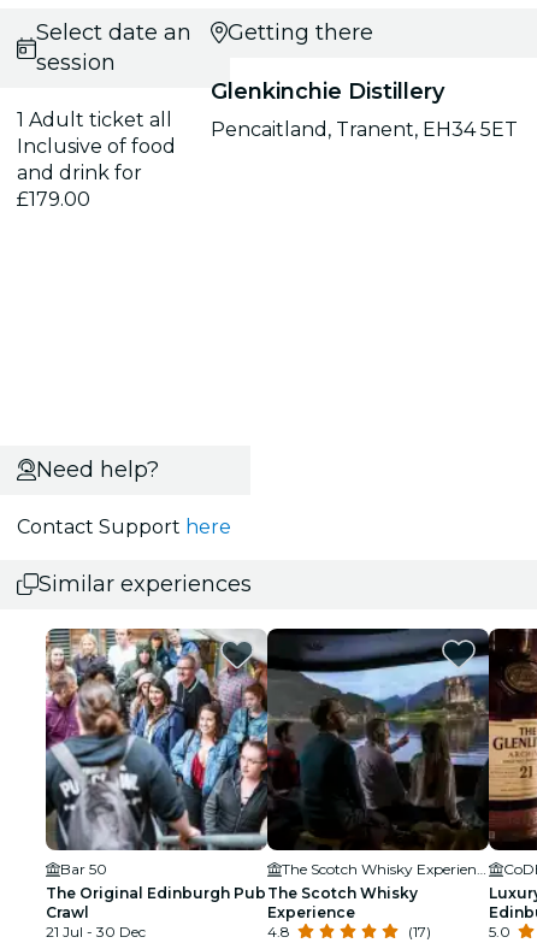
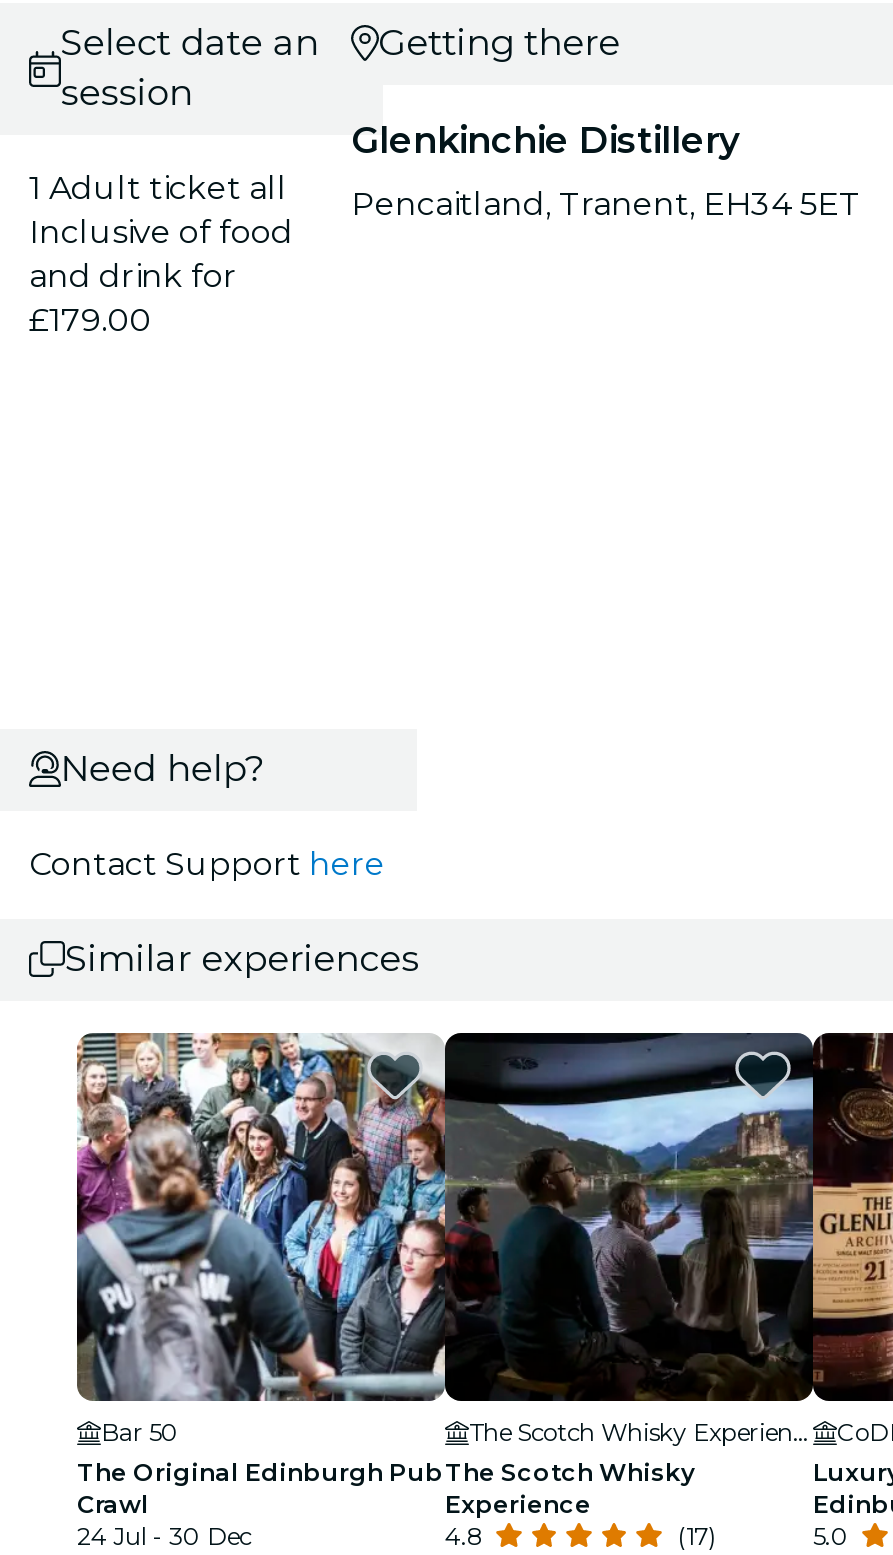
[46,922,146,940] 21 Jul - 30 Dec -> [77,1520,251,1550] 24 Jul - 30 Dec

